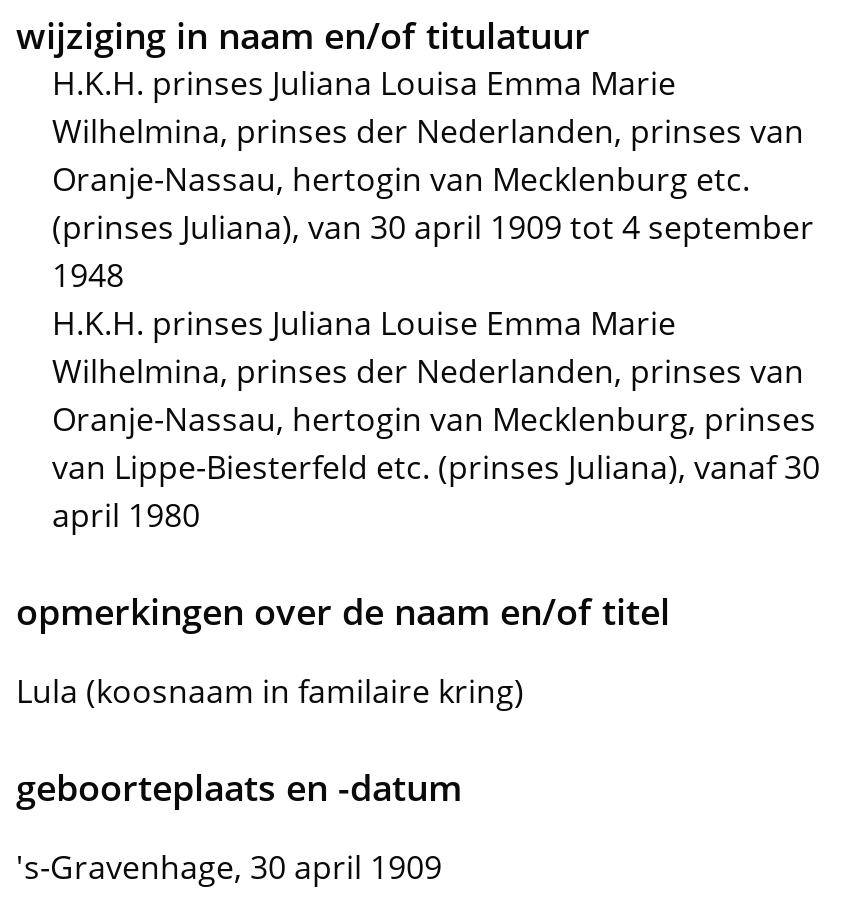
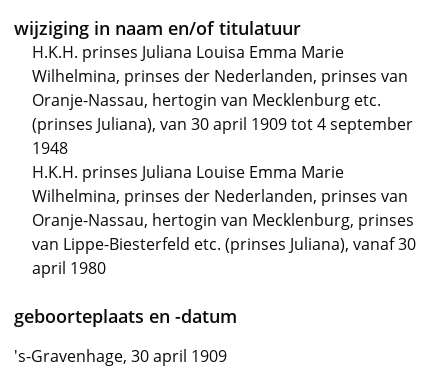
[16,587,670,713] opmerkingen over de naam en/of titel | Lula (koosnaam in familaire kring) -> none

